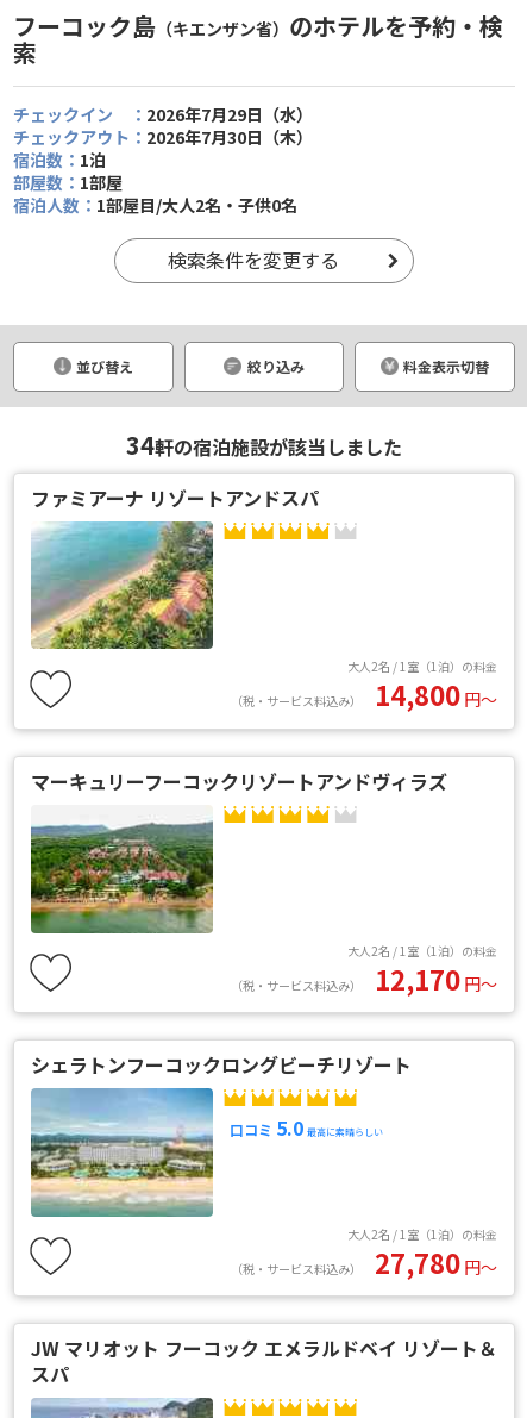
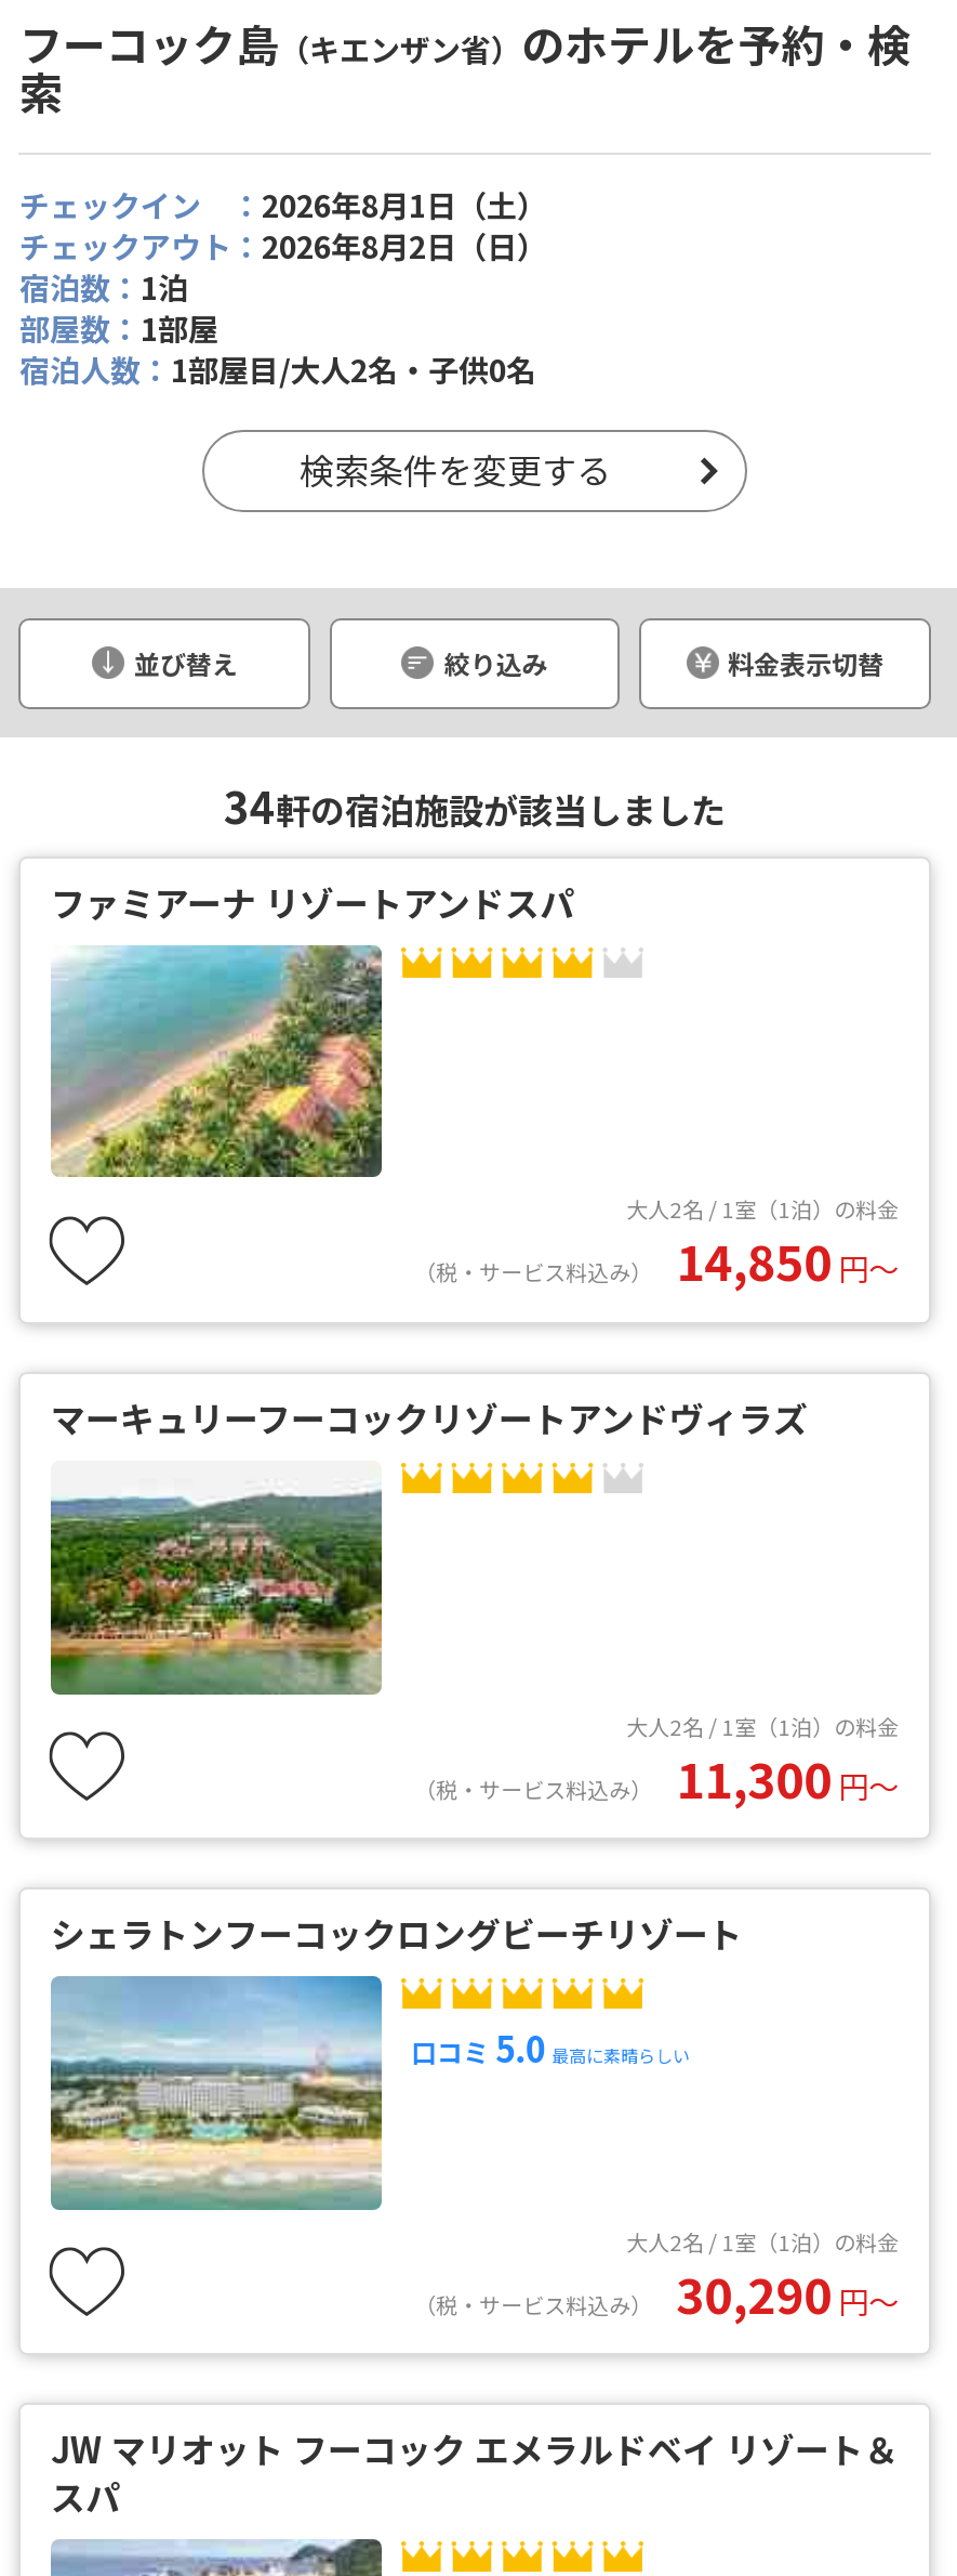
[14,102,313,126] チェックイン ：2026年7月29日（水） -> [19,183,547,226] チェックイン ：2026年8月1日（土）
[14,125,313,149] チェックアウト：2026年7月30日（木） -> [19,224,547,267] チェックアウト：2026年8月2日（日）
[231,676,497,714] （税・サービス料込み） 14,800 円〜 -> [415,1226,899,1295] （税・サービス料込み） 14,850 円〜
[231,959,497,997] （税・サービス料込み） 12,170 円〜 -> [415,1741,899,1810] （税・サービス料込み） 11,300 円〜
[231,1243,497,1281] （税・サービス料込み） 27,780 円〜 -> [415,2257,899,2326] （税・サービス料込み） 30,290 円〜

